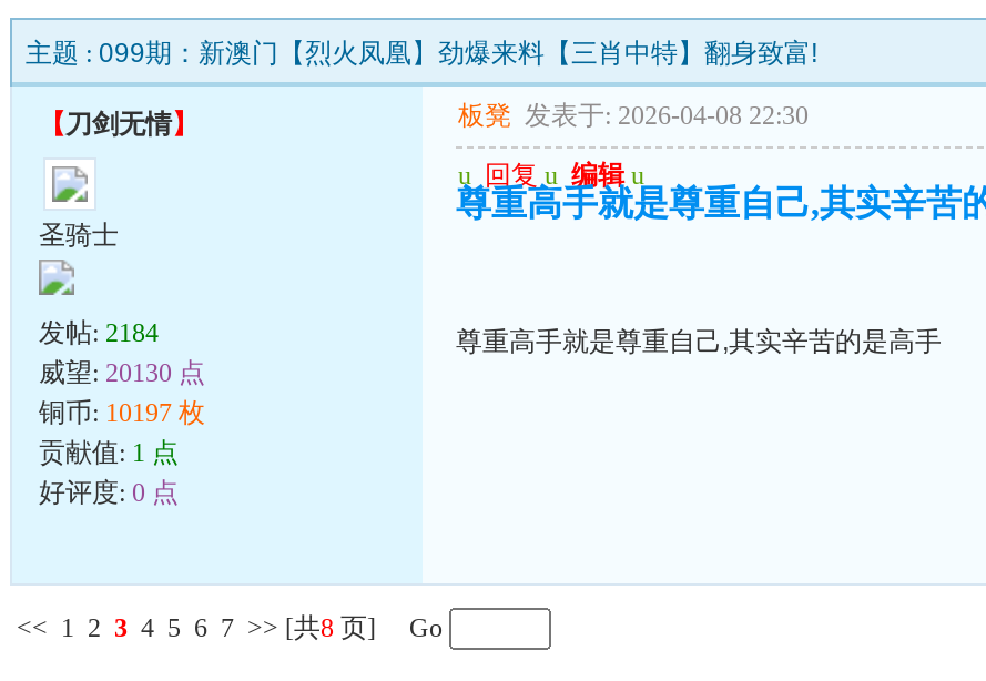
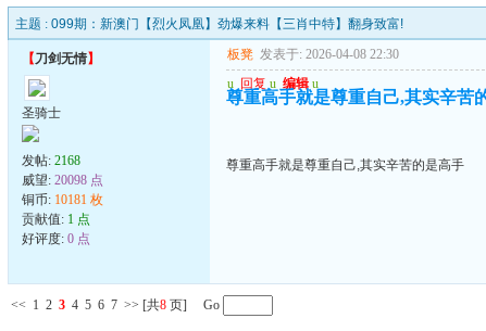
[39,317,159,348] 发帖: 2184 -> [22,153,80,168] 发帖: 2168
[39,357,205,388] 威望: 20130 点 -> [22,172,103,188] 威望: 20098 点
[39,397,205,428] 铜币: 10197 枚 -> [22,192,103,207] 铜币: 10181 枚

